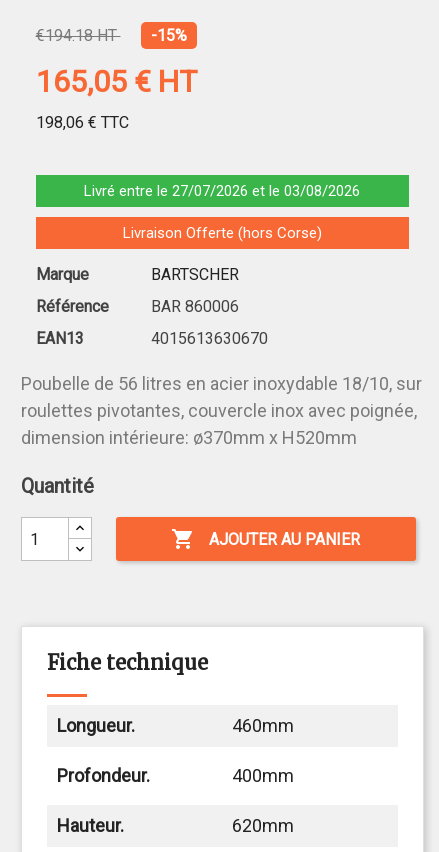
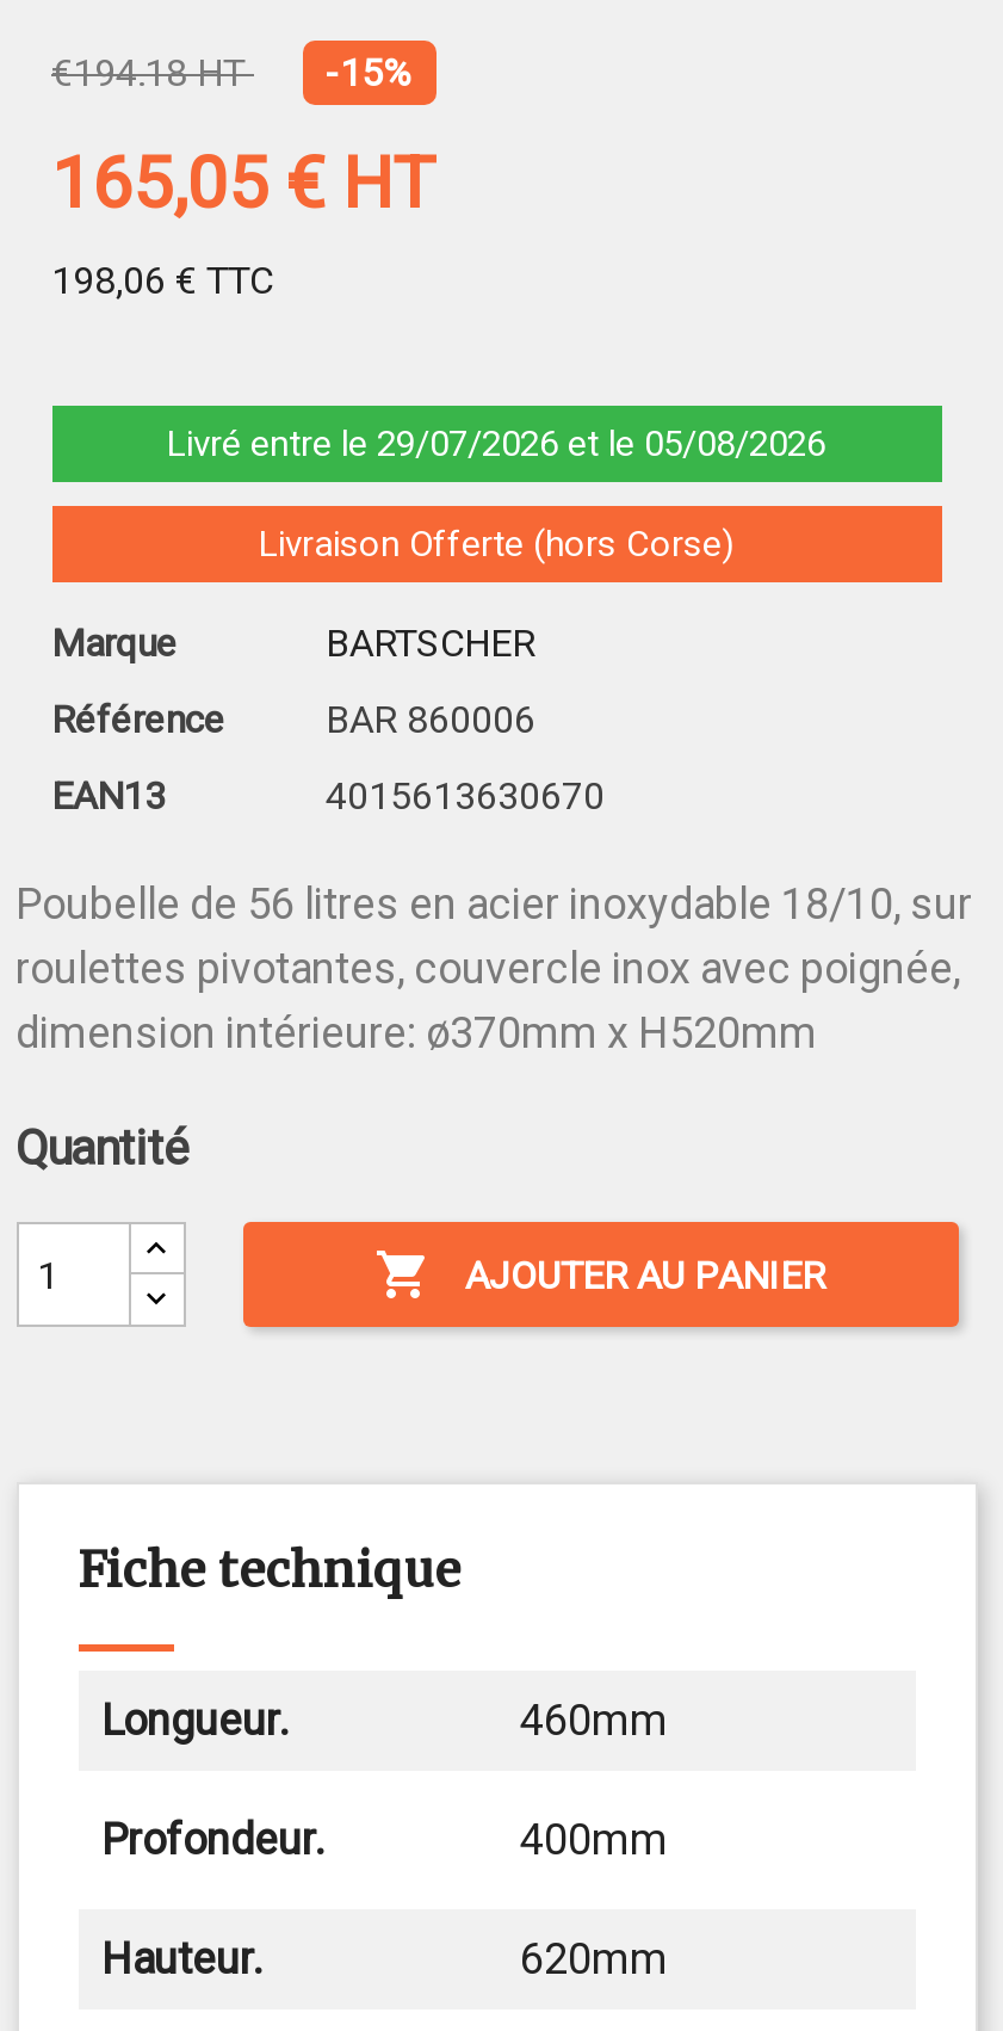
[84,182,360,200] Livré entre le 27/07/2026 et le 03/08/2026 -> [167,423,825,466] Livré entre le 29/07/2026 et le 05/08/2026

